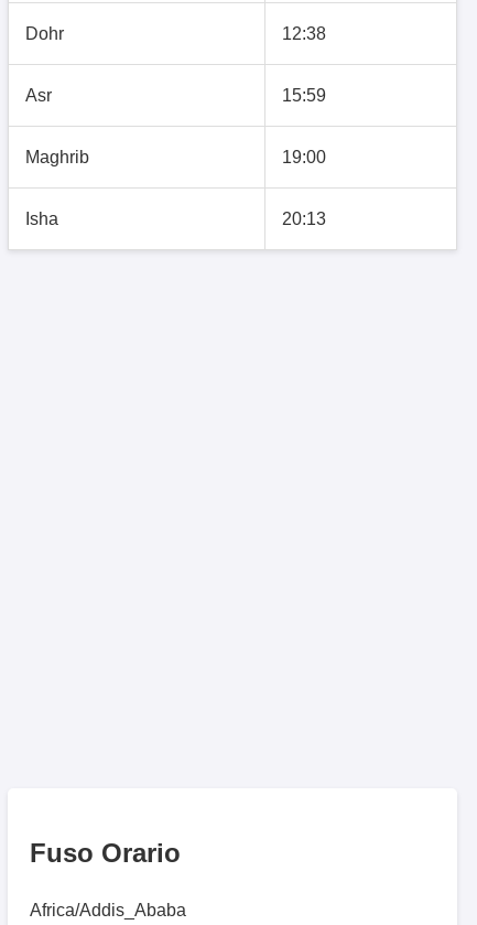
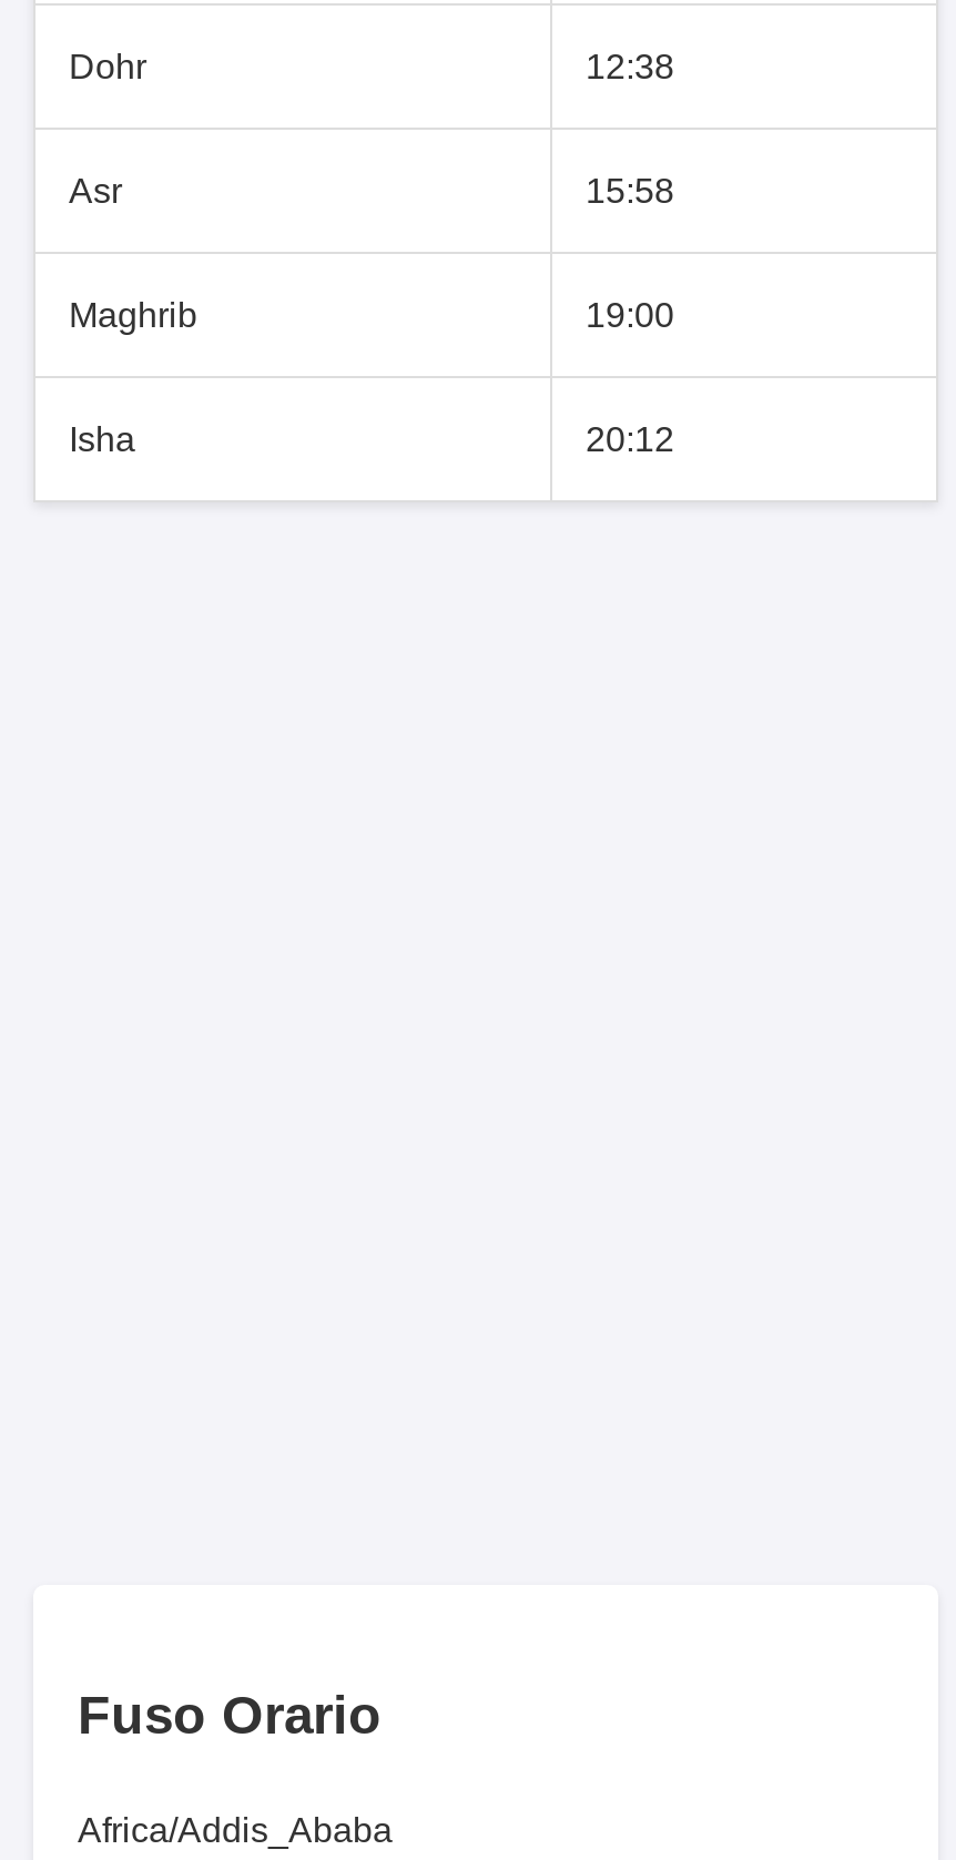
[282,86,326,105] 15:59 -> [586,171,674,209] 15:58
[282,209,326,228] 20:13 -> [586,420,674,458] 20:12

